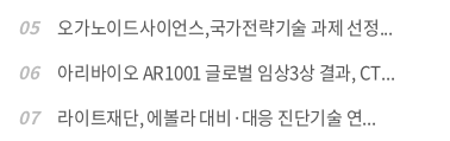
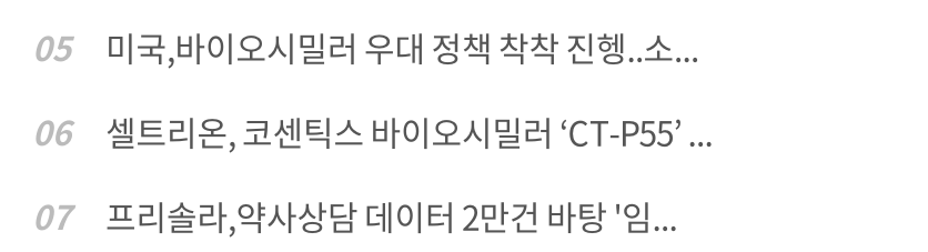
[57,14,393,40] 오가노이드사이언스,국가전략기술 과제 선정... -> [105,23,699,72] 미국,바이오시밀러 우대 정책 착착 진헹..소...
[57,59,394,85] 아리바이오 AR1001 글로벌 임상3상 결과, CT... -> [105,108,713,157] 셀트리온, 코센틱스 바이오시밀러 ‘CT-P55’ ...
[57,104,376,130] 라이트재단, 에볼라 대비·대응 진단기술 연... -> [105,192,677,241] 프리솔라,약사상담 데이터 2만건 바탕 '임...

